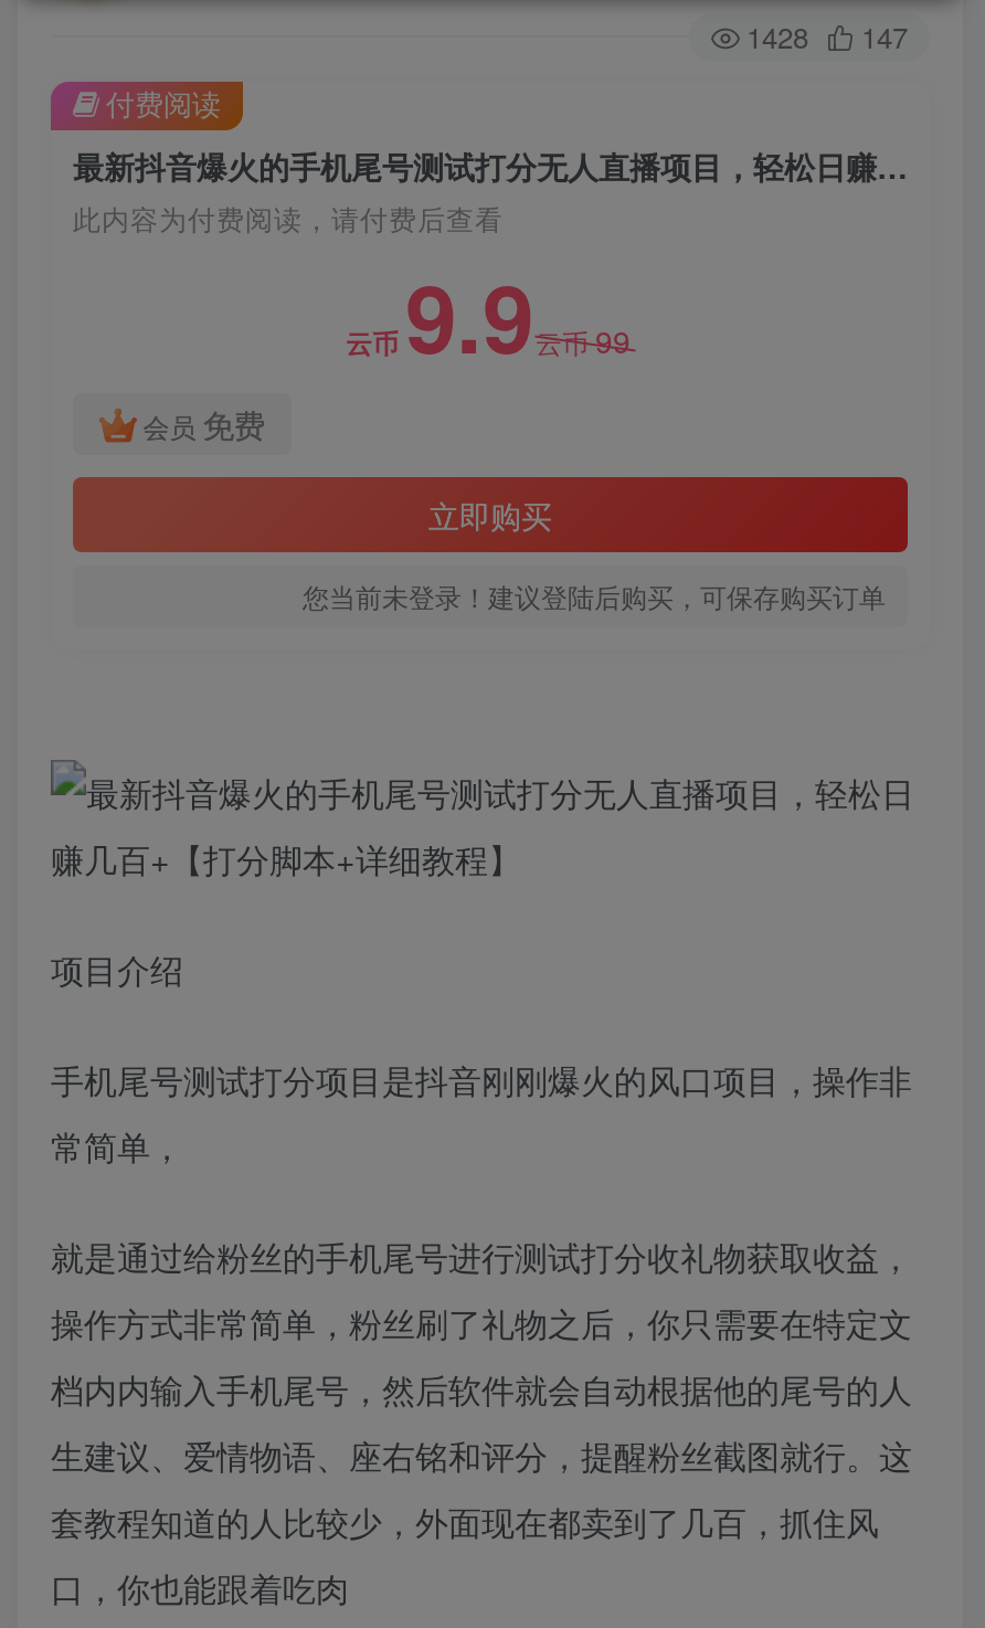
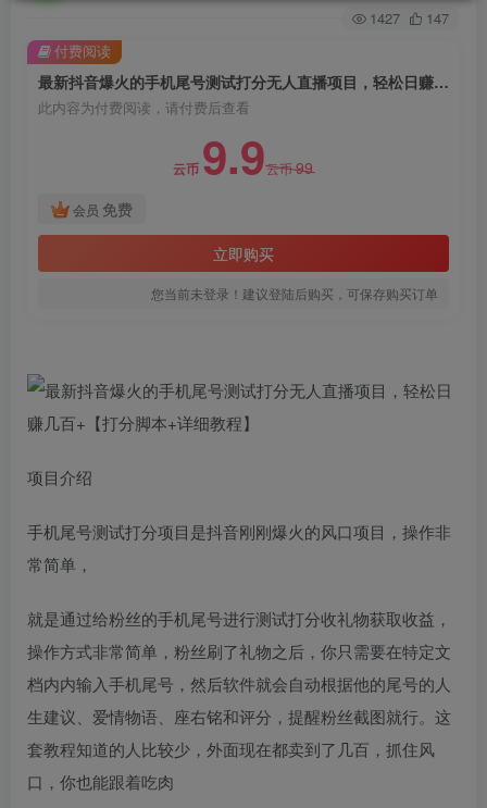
[746,15,908,57] 1428 147 -> [370,8,449,28] 1427 147

